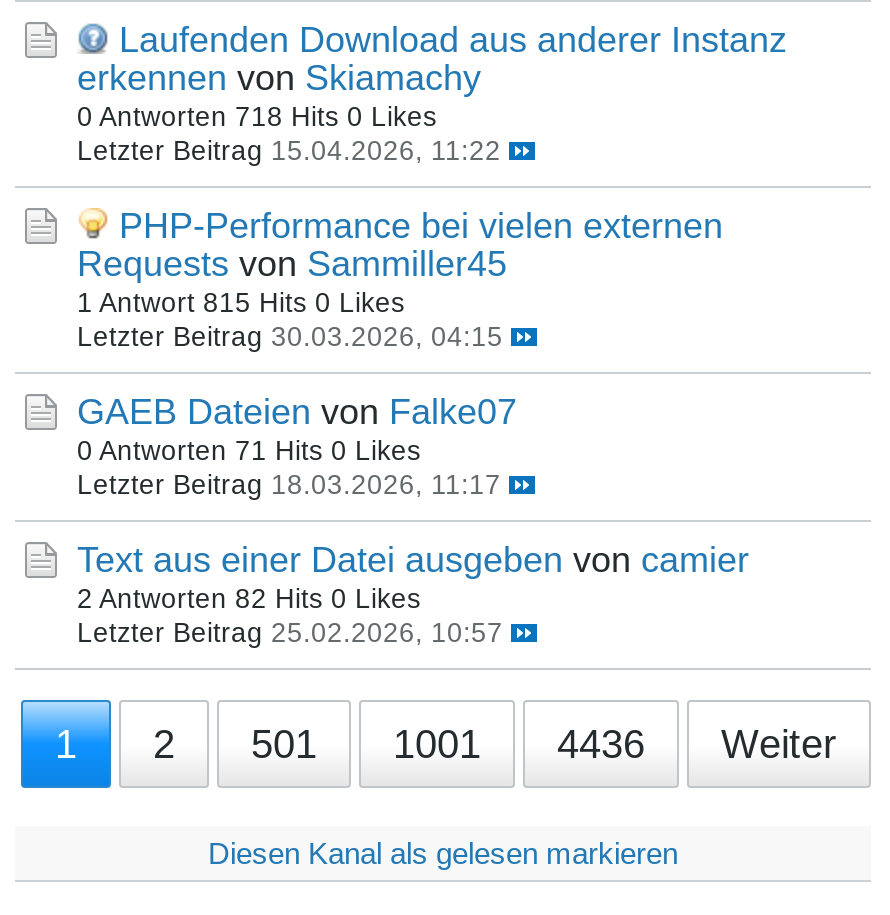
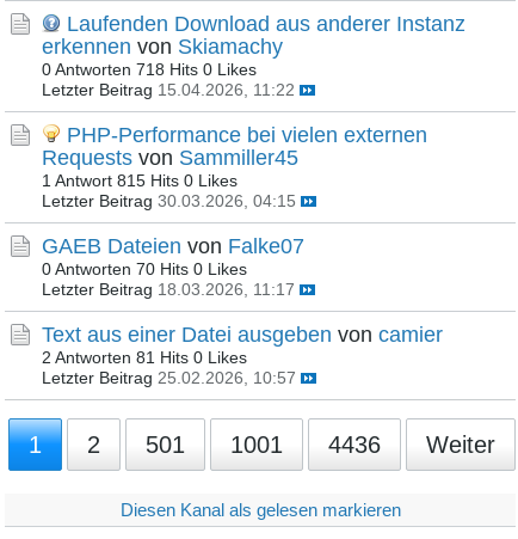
[77,436,421,466] 0 Antworten 71 Hits 0 Likes -> [42,261,247,278] 0 Antworten 70 Hits 0 Likes
[77,584,421,614] 2 Antworten 82 Hits 0 Likes -> [42,349,247,367] 2 Antworten 81 Hits 0 Likes

